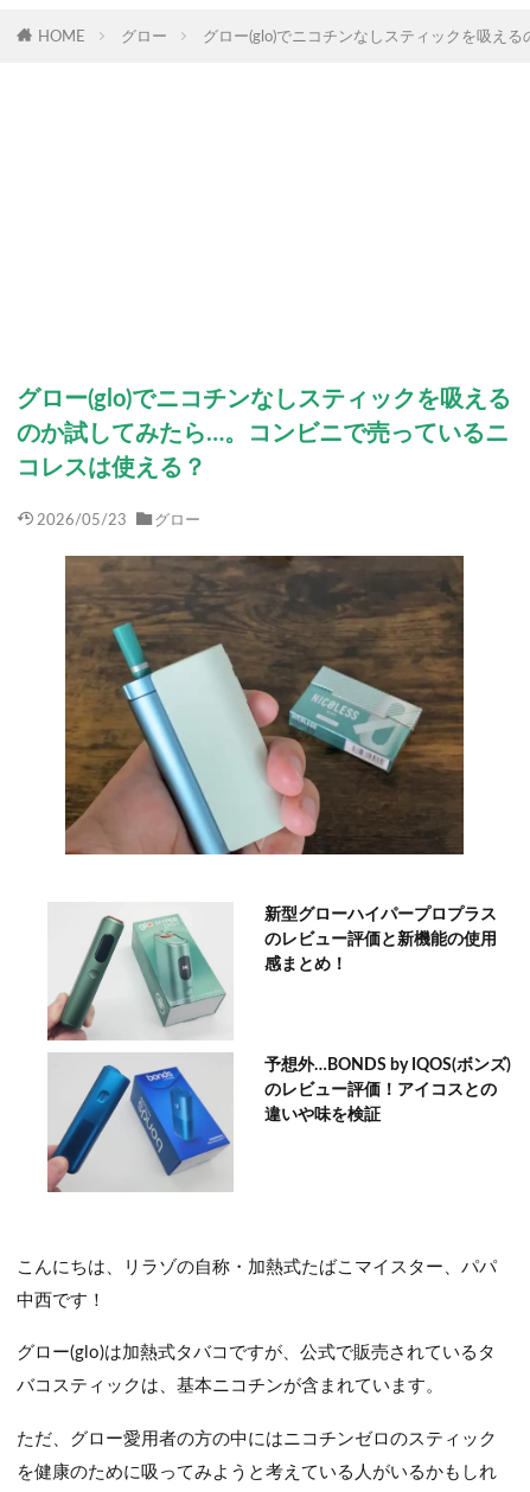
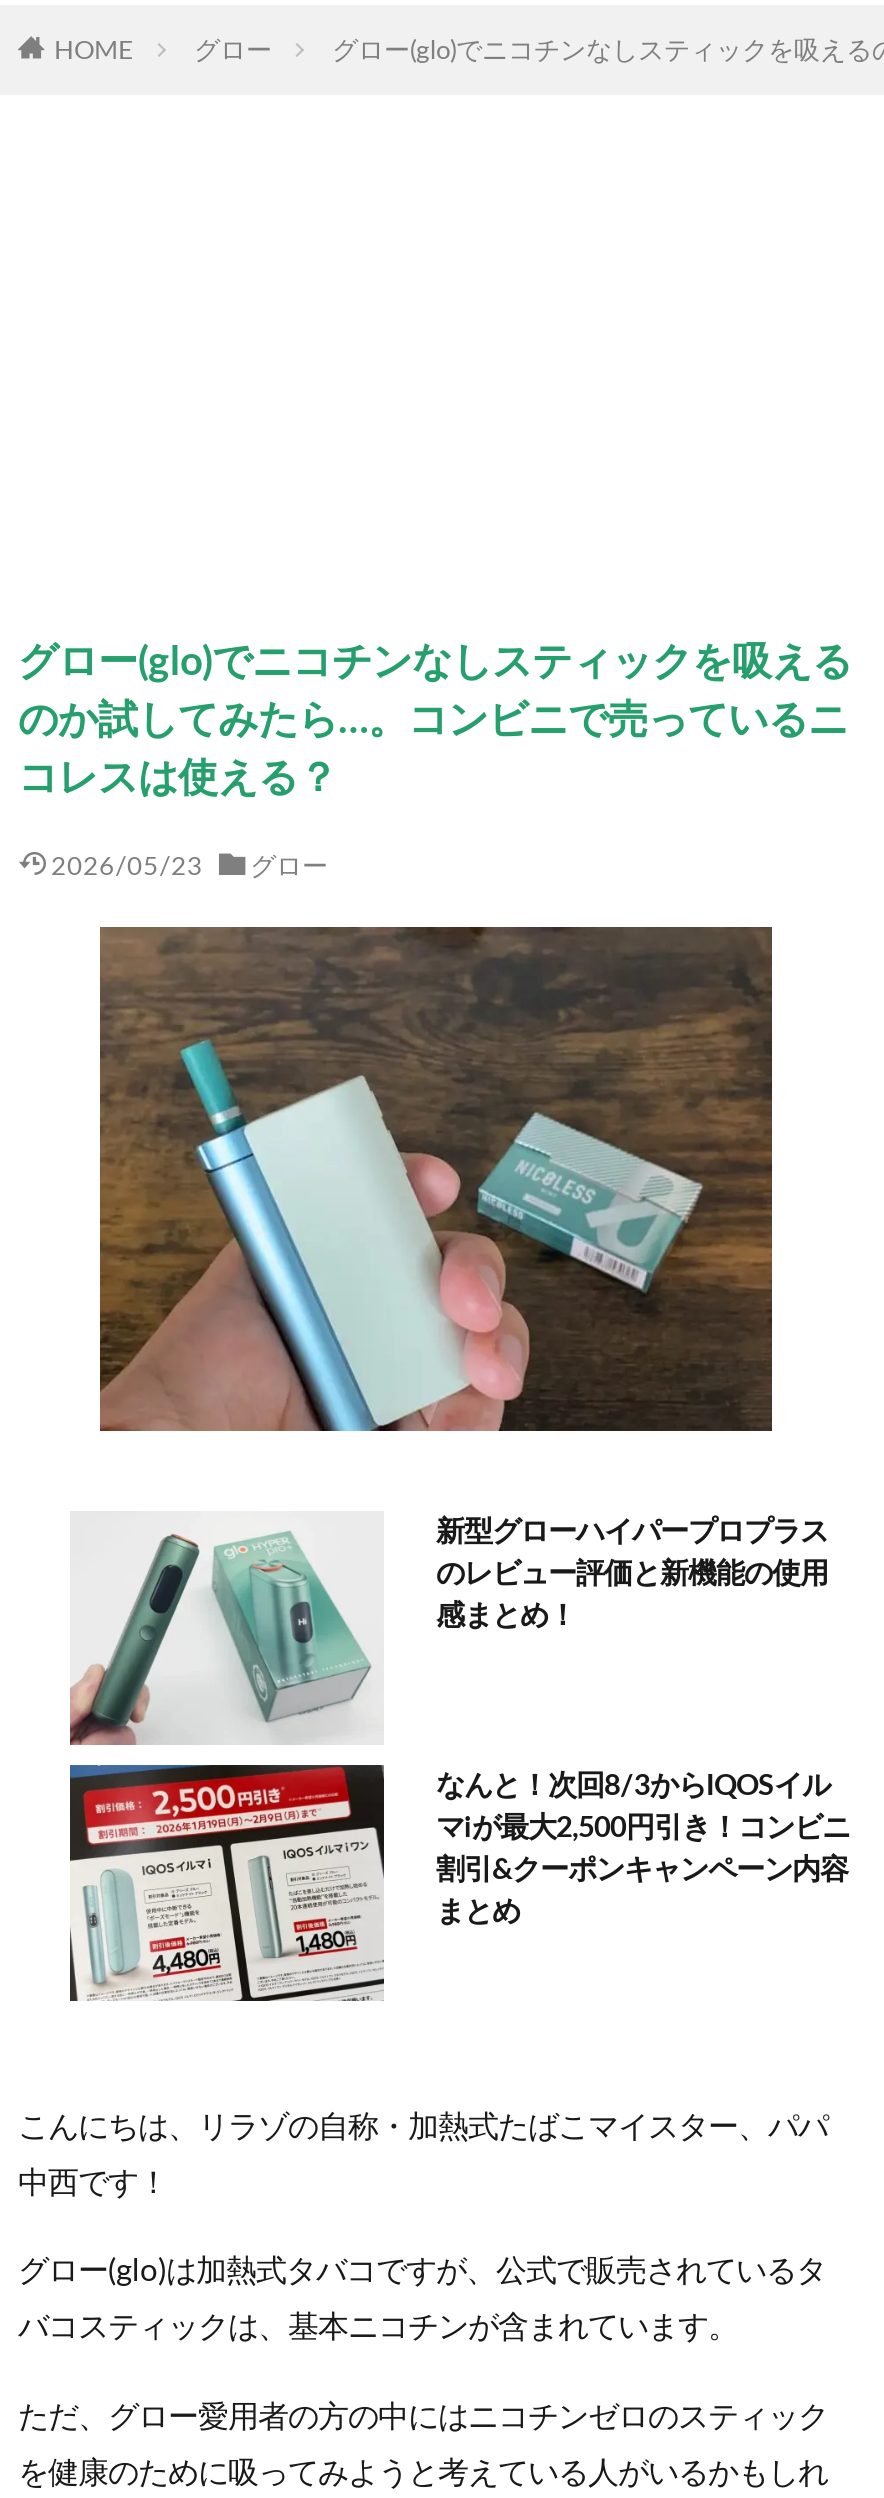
[46,1052,511,1193] [image] | 予想外…BONDS by IQOS(ボンズ) | のレビュー評価！アイコスとの | 違いや味を検証 -> [68,1763,850,2003] [image] | なんと！次回8/3からIQOSイル | マiが最大2,500円引き！コンビニ | 割引&クーポンキャンペーン内容 | まとめ

